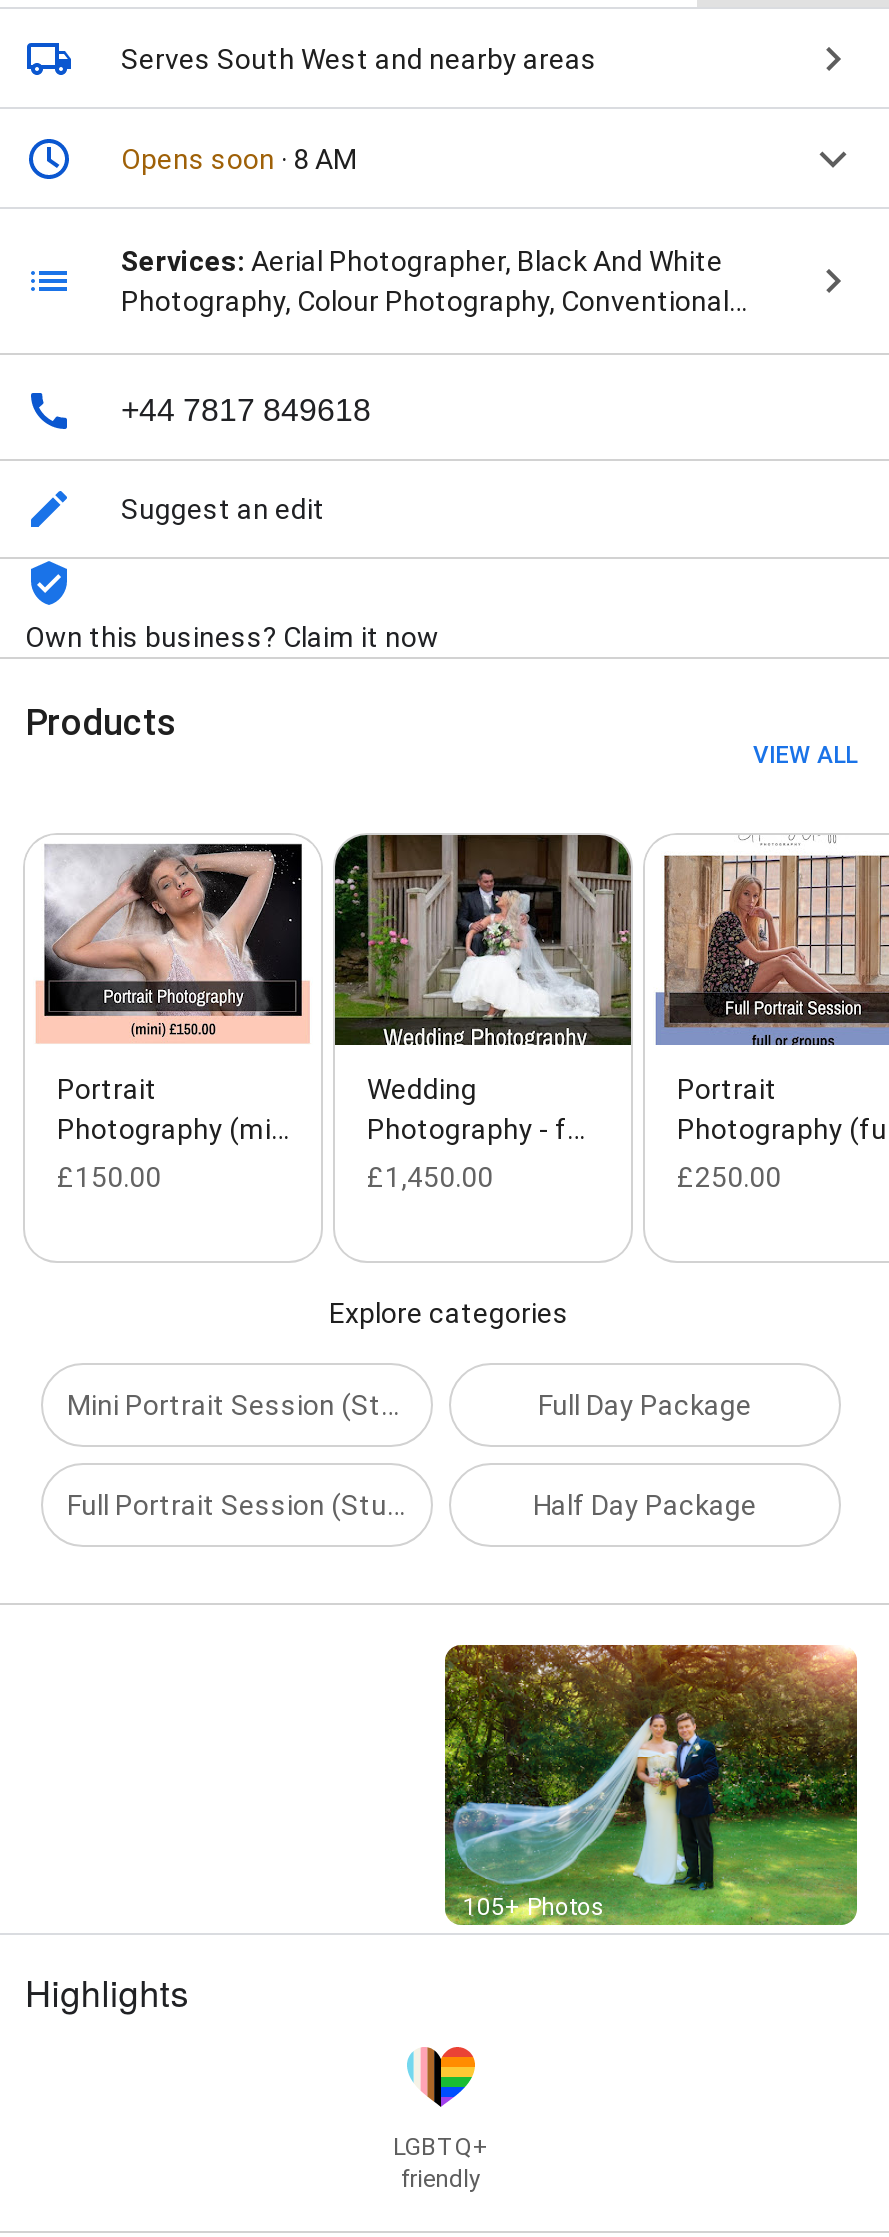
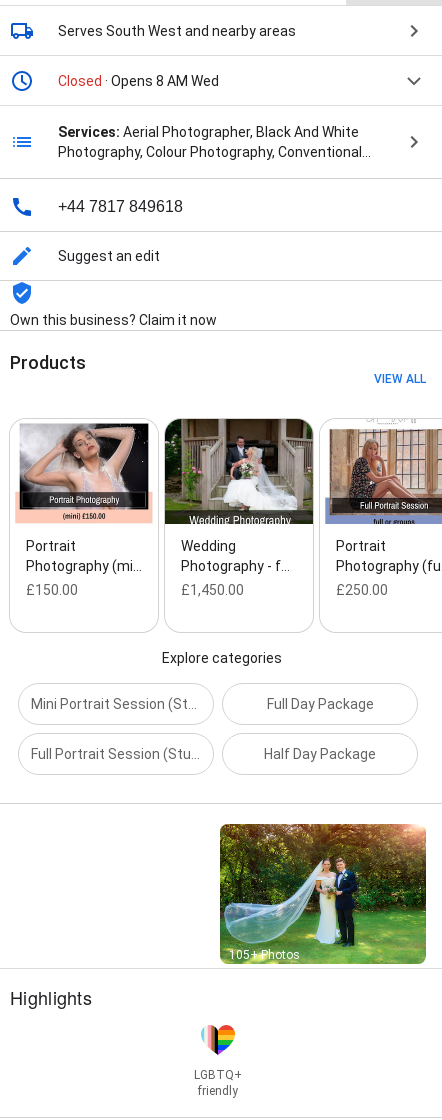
[121,143,357,175] Opens soon · 8 AM -> [58,73,219,89] Closed · Opens 8 AM Wed

